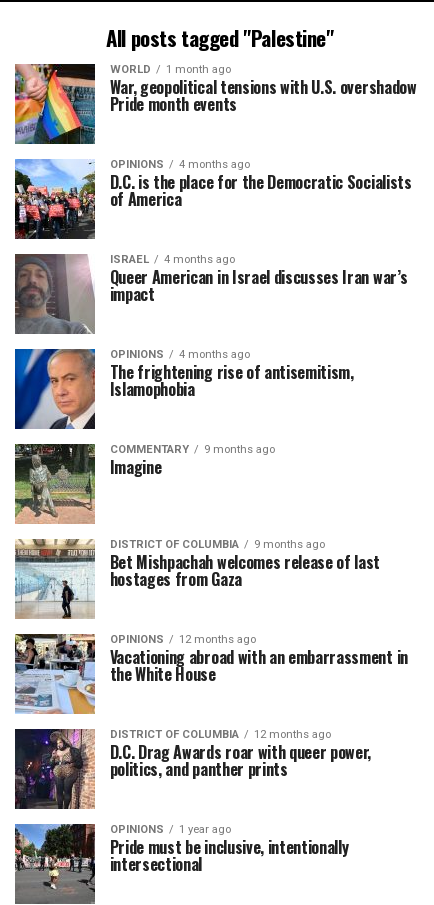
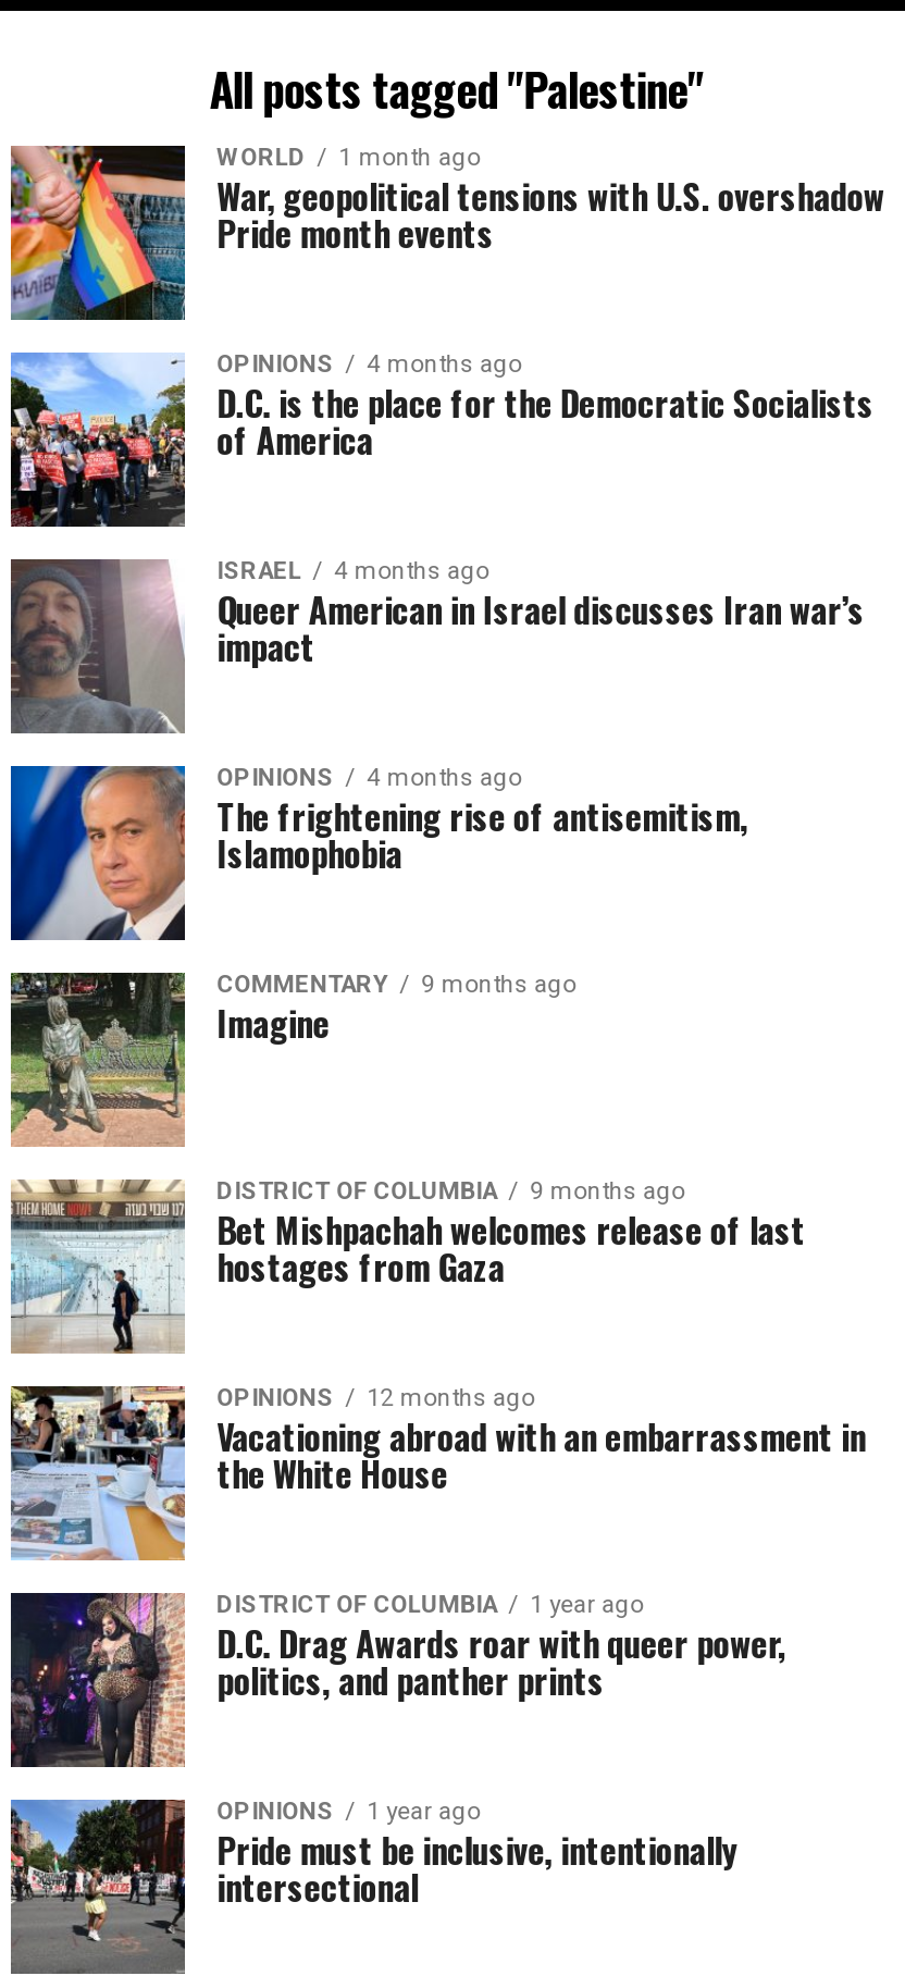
[110,728,331,741] DISTRICT OF COLUMBIA 12 months ago -> [217,1591,643,1619] DISTRICT OF COLUMBIA 1 year ago

